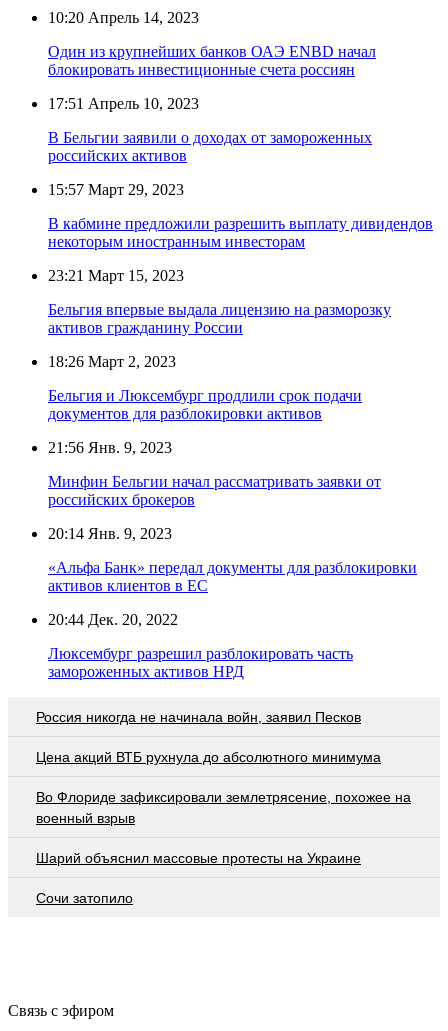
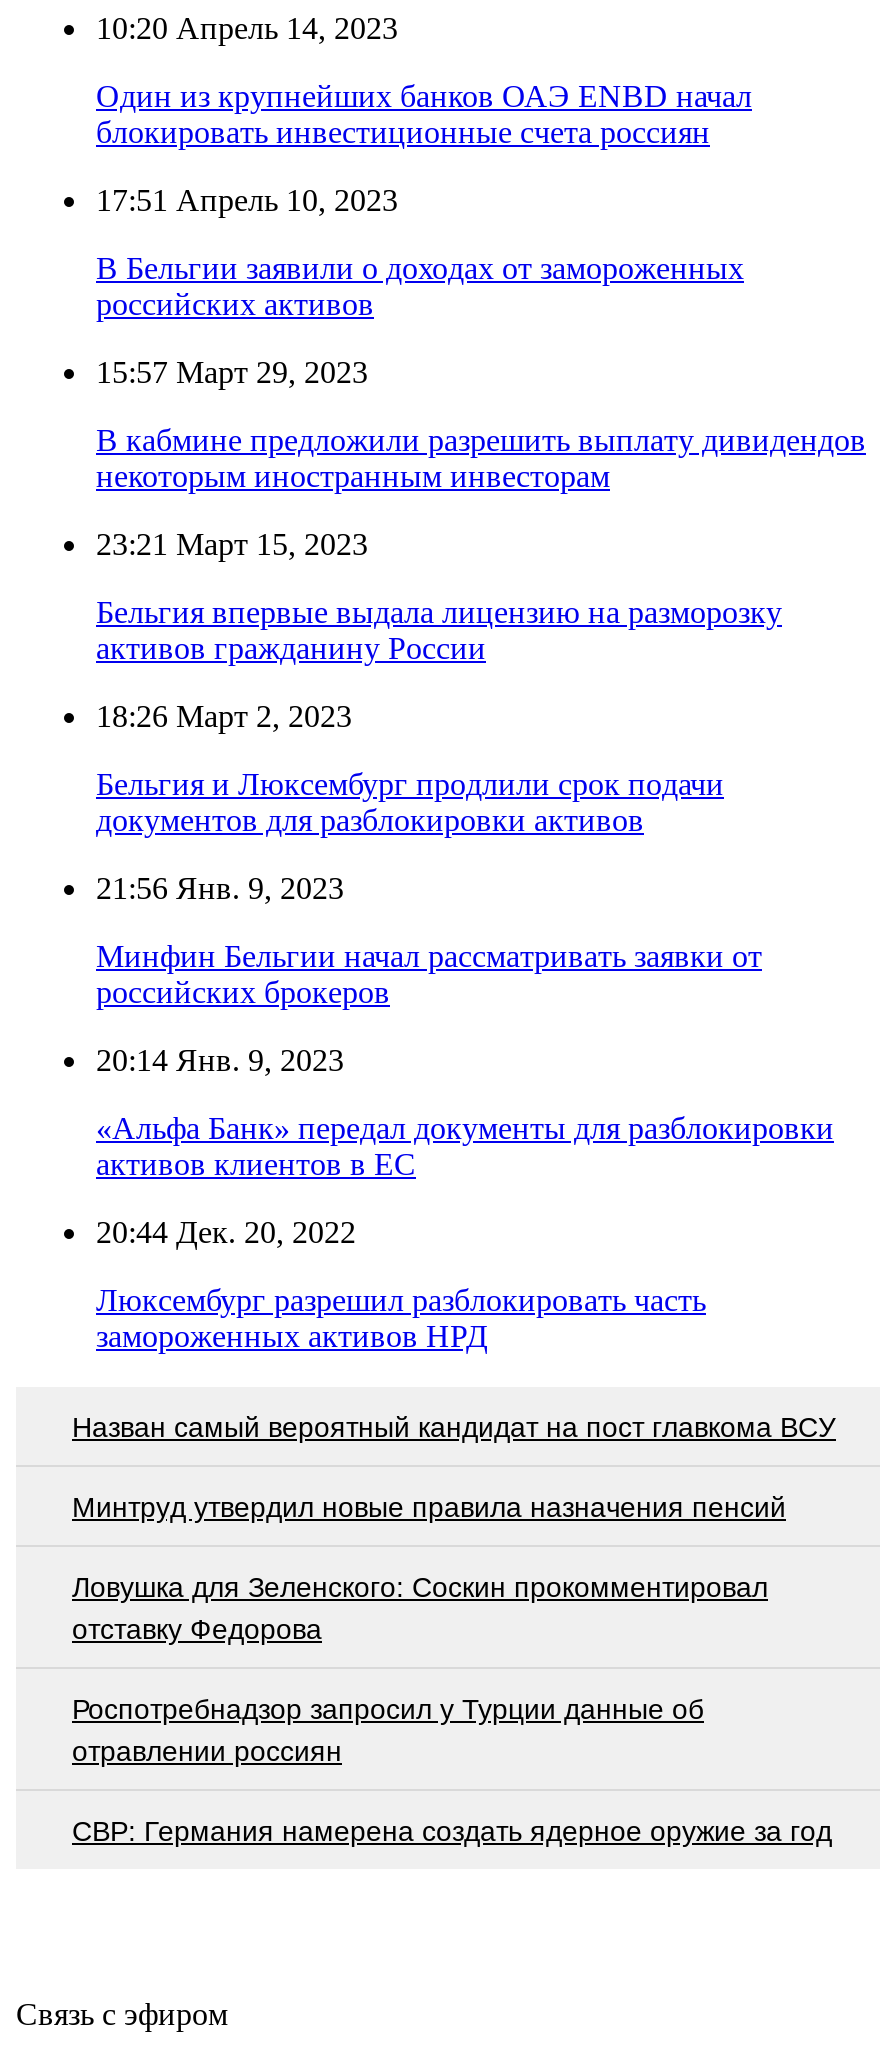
[36,709,361,725] Россия никогда не начинала войн, заявил Песков -> [72,1411,836,1443] Назван самый вероятный кандидат на пост главкома ВСУ
[36,749,381,765] Цена акций ВТБ рухнула до абсолютного минимума -> [72,1491,786,1523] Минтруд утвердил новые правила назначения пенсий
[36,789,411,826] Во Флориде зафиксировали землетрясение, похожее на | военный взрыв -> [72,1571,768,1645] Ловушка для Зеленского: Соскин прокомментировал | отставку Федорова
[36,850,361,866] Шарий объяснил массовые протесты на Украине -> [72,1693,704,1767] Роспотребнадзор запросил у Турции данные об | отравлении россиян
[36,890,133,906] Сочи затопило -> [72,1815,832,1847] СВР: Германия намерена создать ядерное оружие за год

